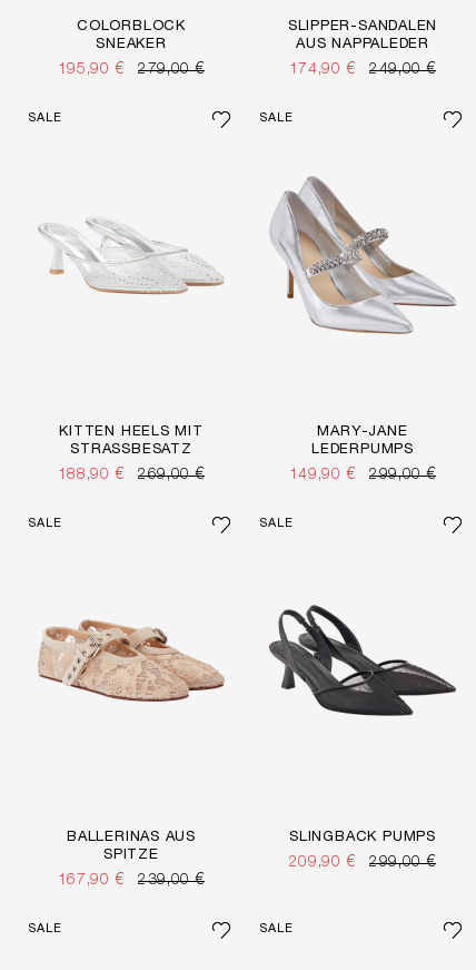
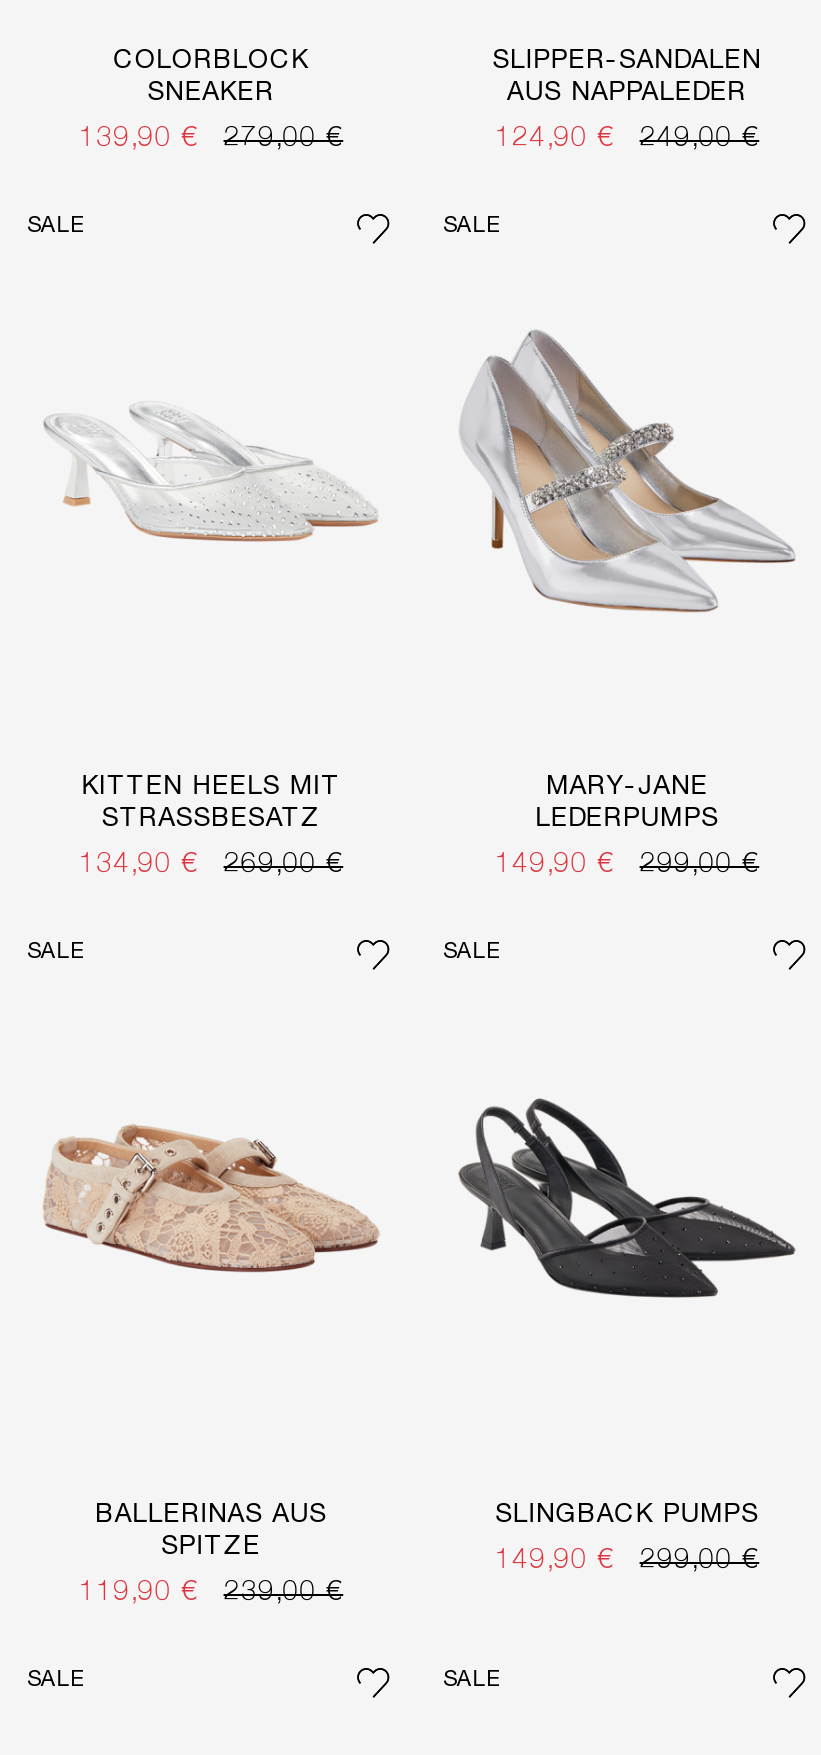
[58,62,205,78] 195,90 € 279,00 € -> [79,125,343,153] 139,90 € 279,00 €
[289,62,436,78] 174,90 € 249,00 € -> [495,125,759,153] 124,90 € 249,00 €
[58,467,205,483] 188,90 € 269,00 € -> [79,853,343,881] 134,90 € 269,00 €
[289,855,436,870] 209,90 € 299,00 € -> [495,1548,759,1576] 149,90 € 299,00 €
[58,873,205,888] 167,90 € 239,00 € -> [79,1580,343,1608] 119,90 € 239,00 €

